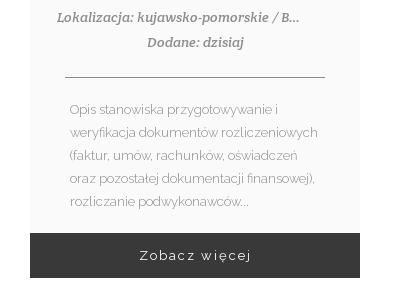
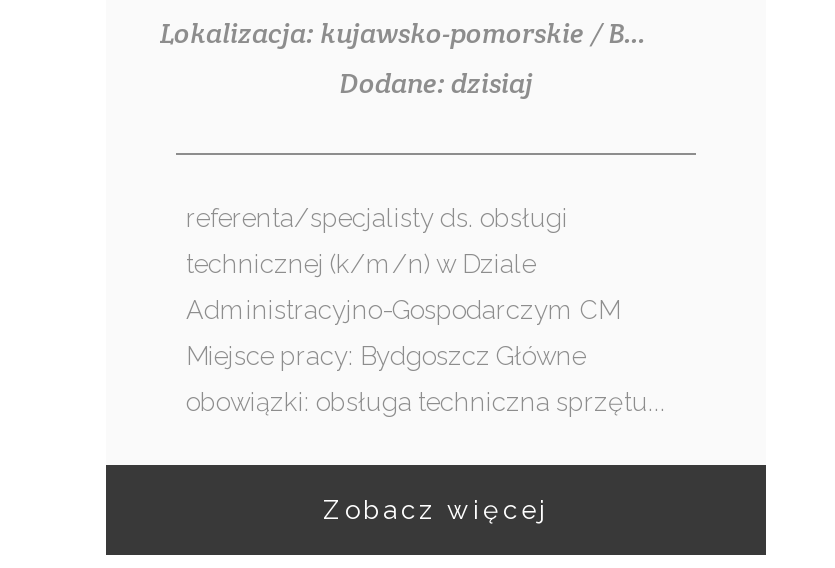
[70,102,278,117] Opis stanowiska przygotowywanie i -> [186,202,568,232] referenta/specjalisty ds. obsługi
[70,125,318,140] weryfikacja dokumentów rozliczeniowych -> [186,248,536,278] technicznej (k/m/n) w Dziale
[70,148,297,163] (faktur, umów, rachunków, oświadczeń -> [186,294,620,324] Administracyjno-Gospodarczym CM
[70,171,315,186] oraz pozostałej dokumentacji finansowej), -> [186,340,586,370] Miejsce pracy: Bydgoszcz Główne
[70,194,249,209] rozliczanie podwykonawców... -> [186,386,666,416] obowiązki: obsługa techniczna sprzętu...

